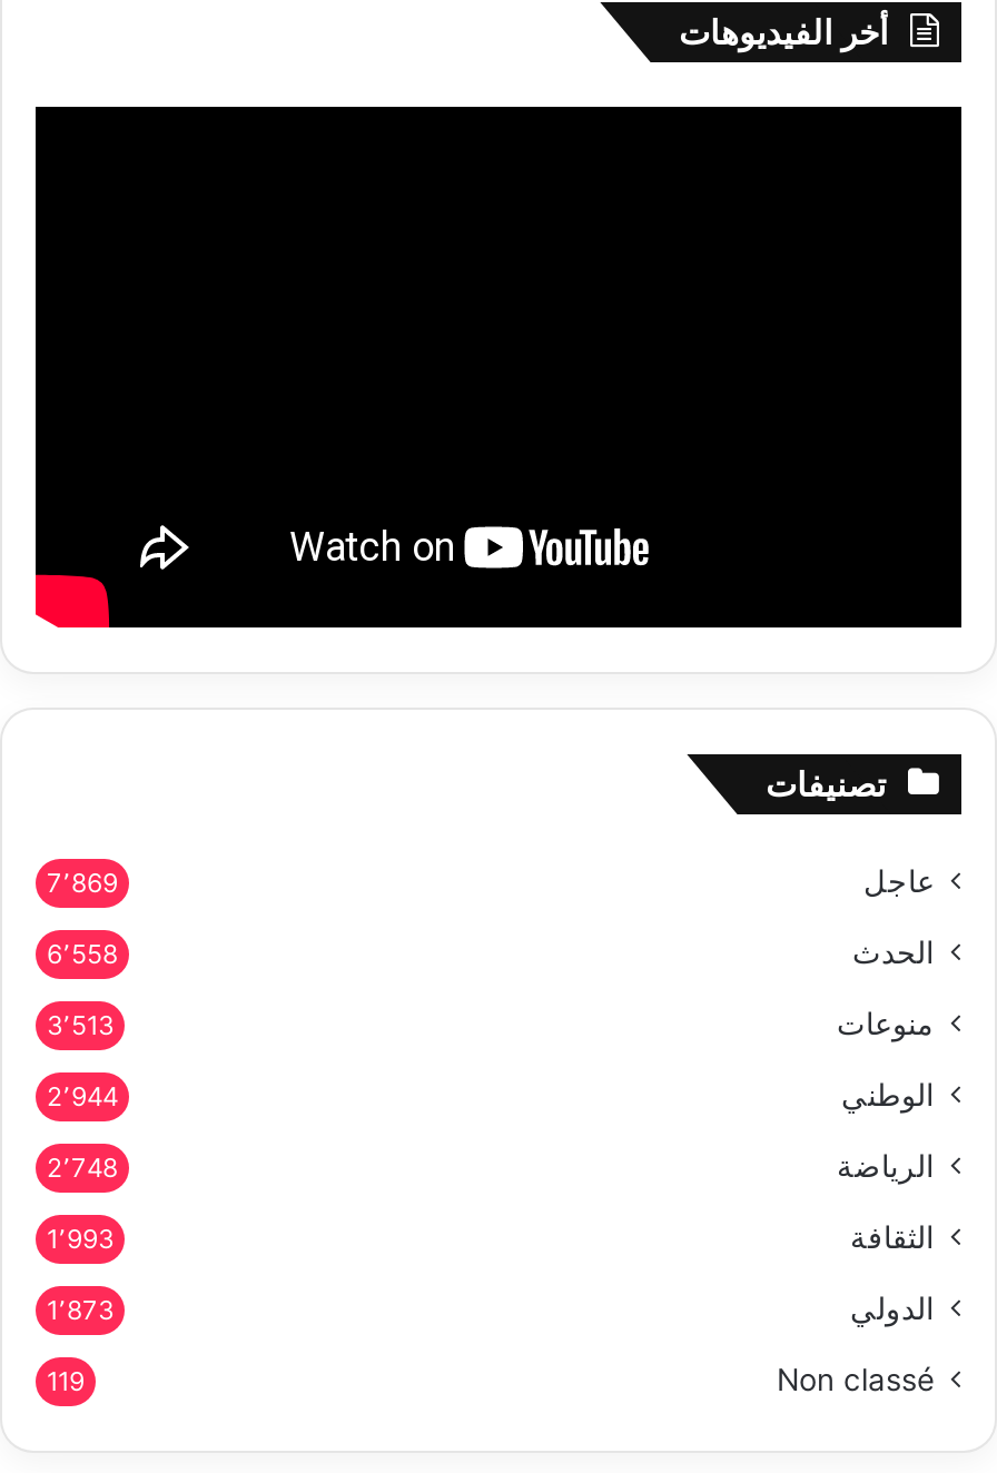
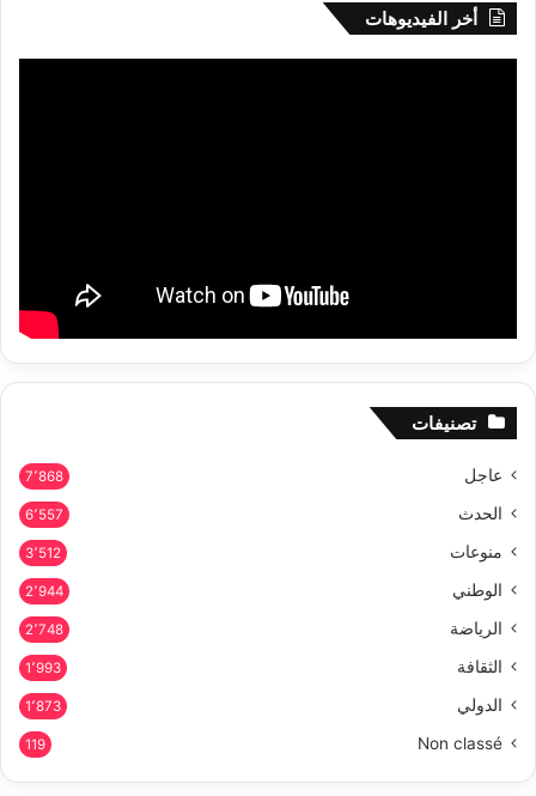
[47,868,118,900] 7٬869 -> [25,468,63,485] 7٬868
[47,940,118,971] 6٬558 -> [25,506,63,523] 6٬557
[47,1011,113,1042] 3٬513 -> [25,544,61,561] 3٬512

